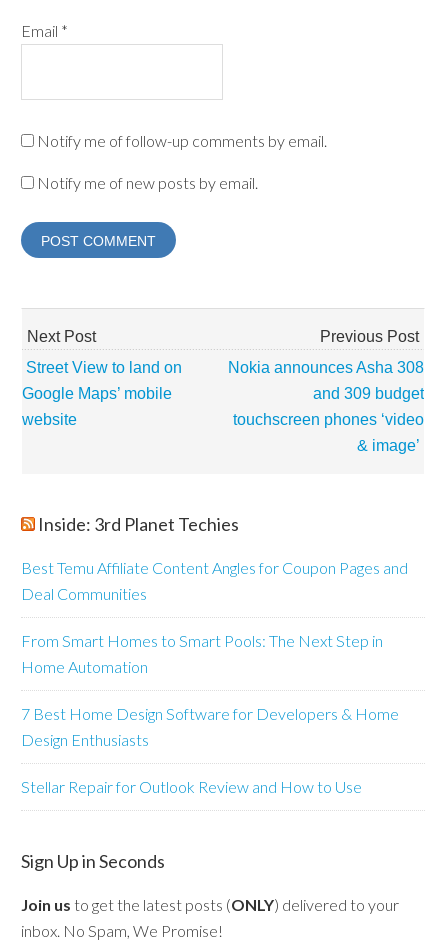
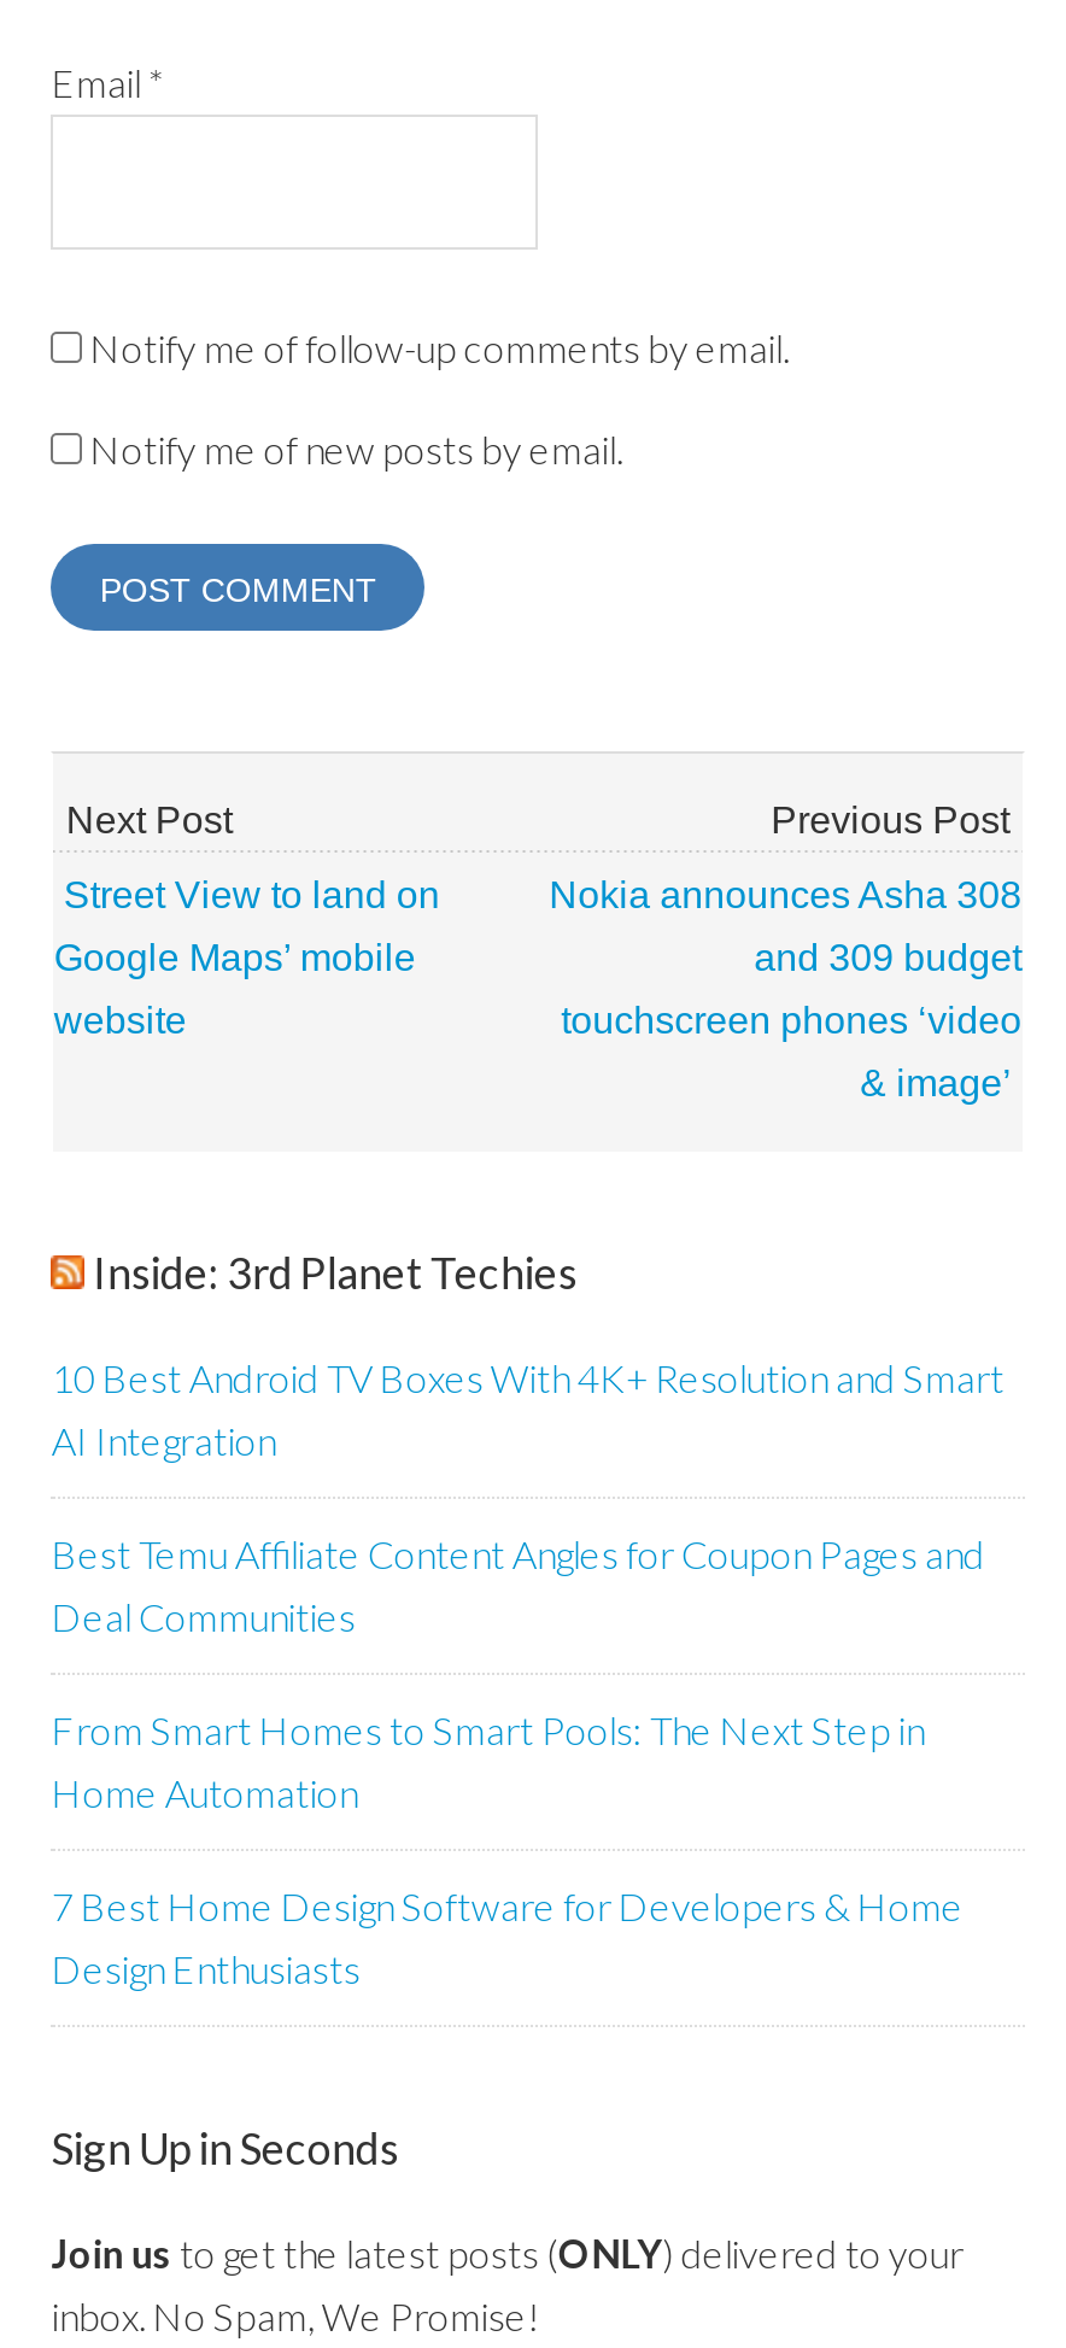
none -> [52,1354,1004,1463] 10 Best Android TV Boxes With 4K+ Resolution and Smart | AI Integration
moved [21,558,408,749] -> [52,1530,985,1991]: Best Temu Affiliate Content Angles for Coupon Pages and | Deal Communities | From Smart Homes to Smart Pools: The Next Step in | Home Automation | 7 Best Home Design Software for Developers & Home | Design Enthusiasts
[21,777,362,796] Stellar Repair for Outlook Review and How to Use -> none

